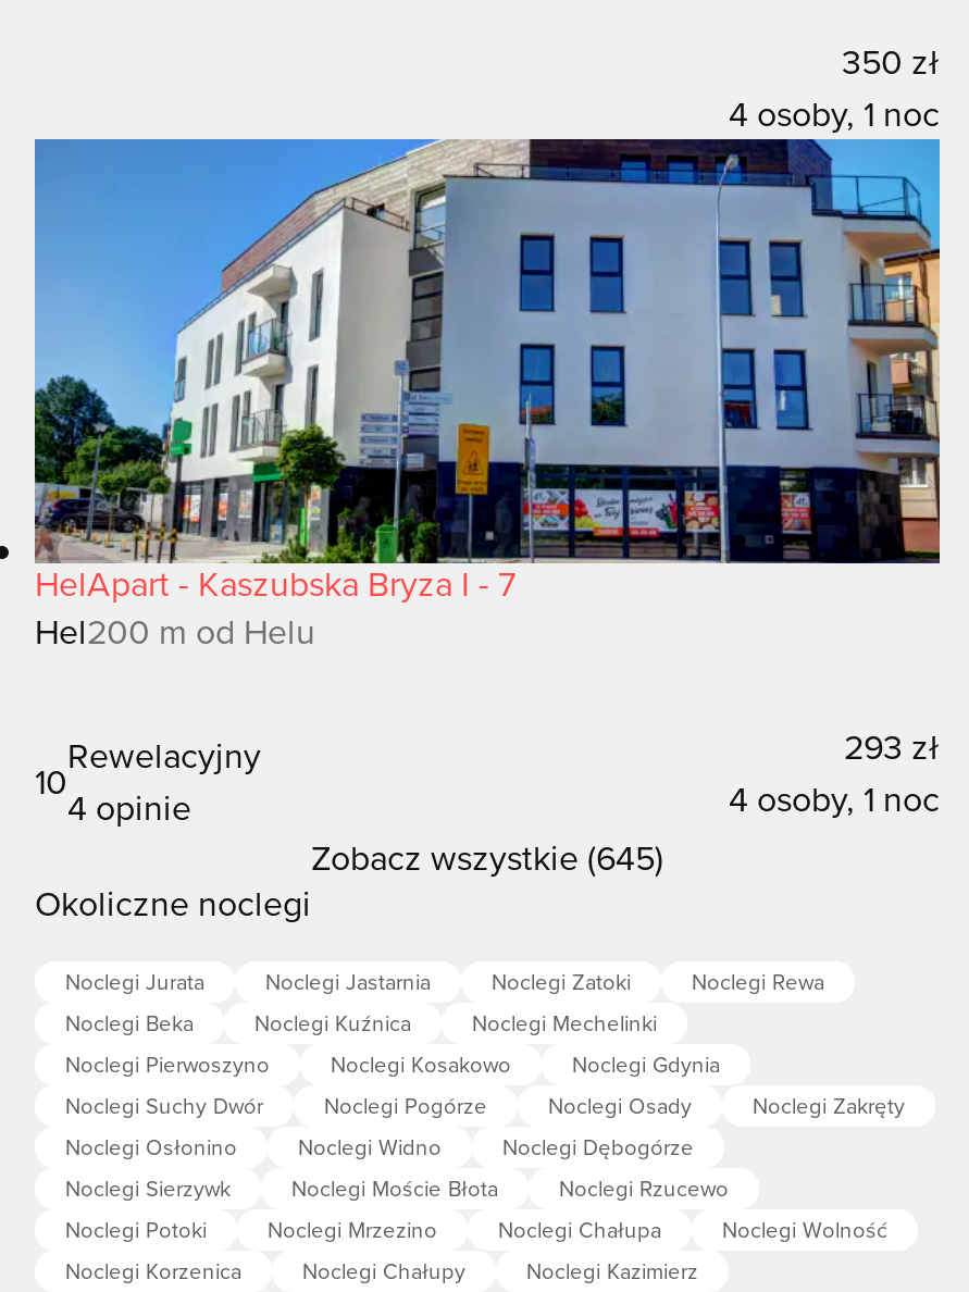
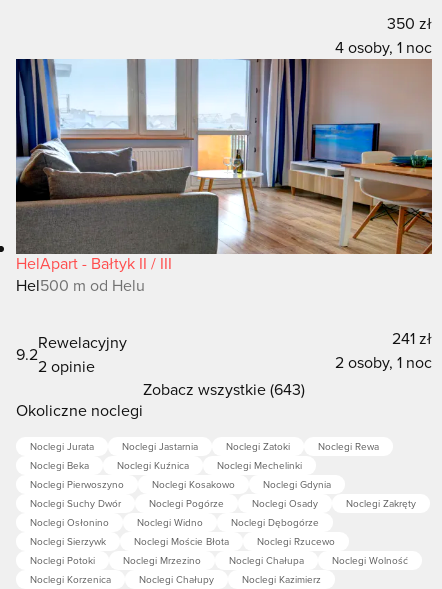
[33,137,942,655] [image] | HelApart - Kaszubska Bryza I - 7 | Hel200 m od Helu -> [15,58,433,296] [image] | HelApart - Bałtyk II / III | Hel500 m od Helu
[844,722,940,770] 293 zł -> [392,327,432,349] 241 zł
[35,757,67,805] 10 -> [16,343,38,365] 9.2
[67,783,191,831] 4 opinie -> [38,355,95,377] 2 opinie
[729,774,940,822] 4 osoby, 1 noc -> [335,351,432,373] 2 osoby, 1 noc
[311,833,663,881] Zobacz wszystkie (645) -> [143,378,305,400] Zobacz wszystkie (643)

